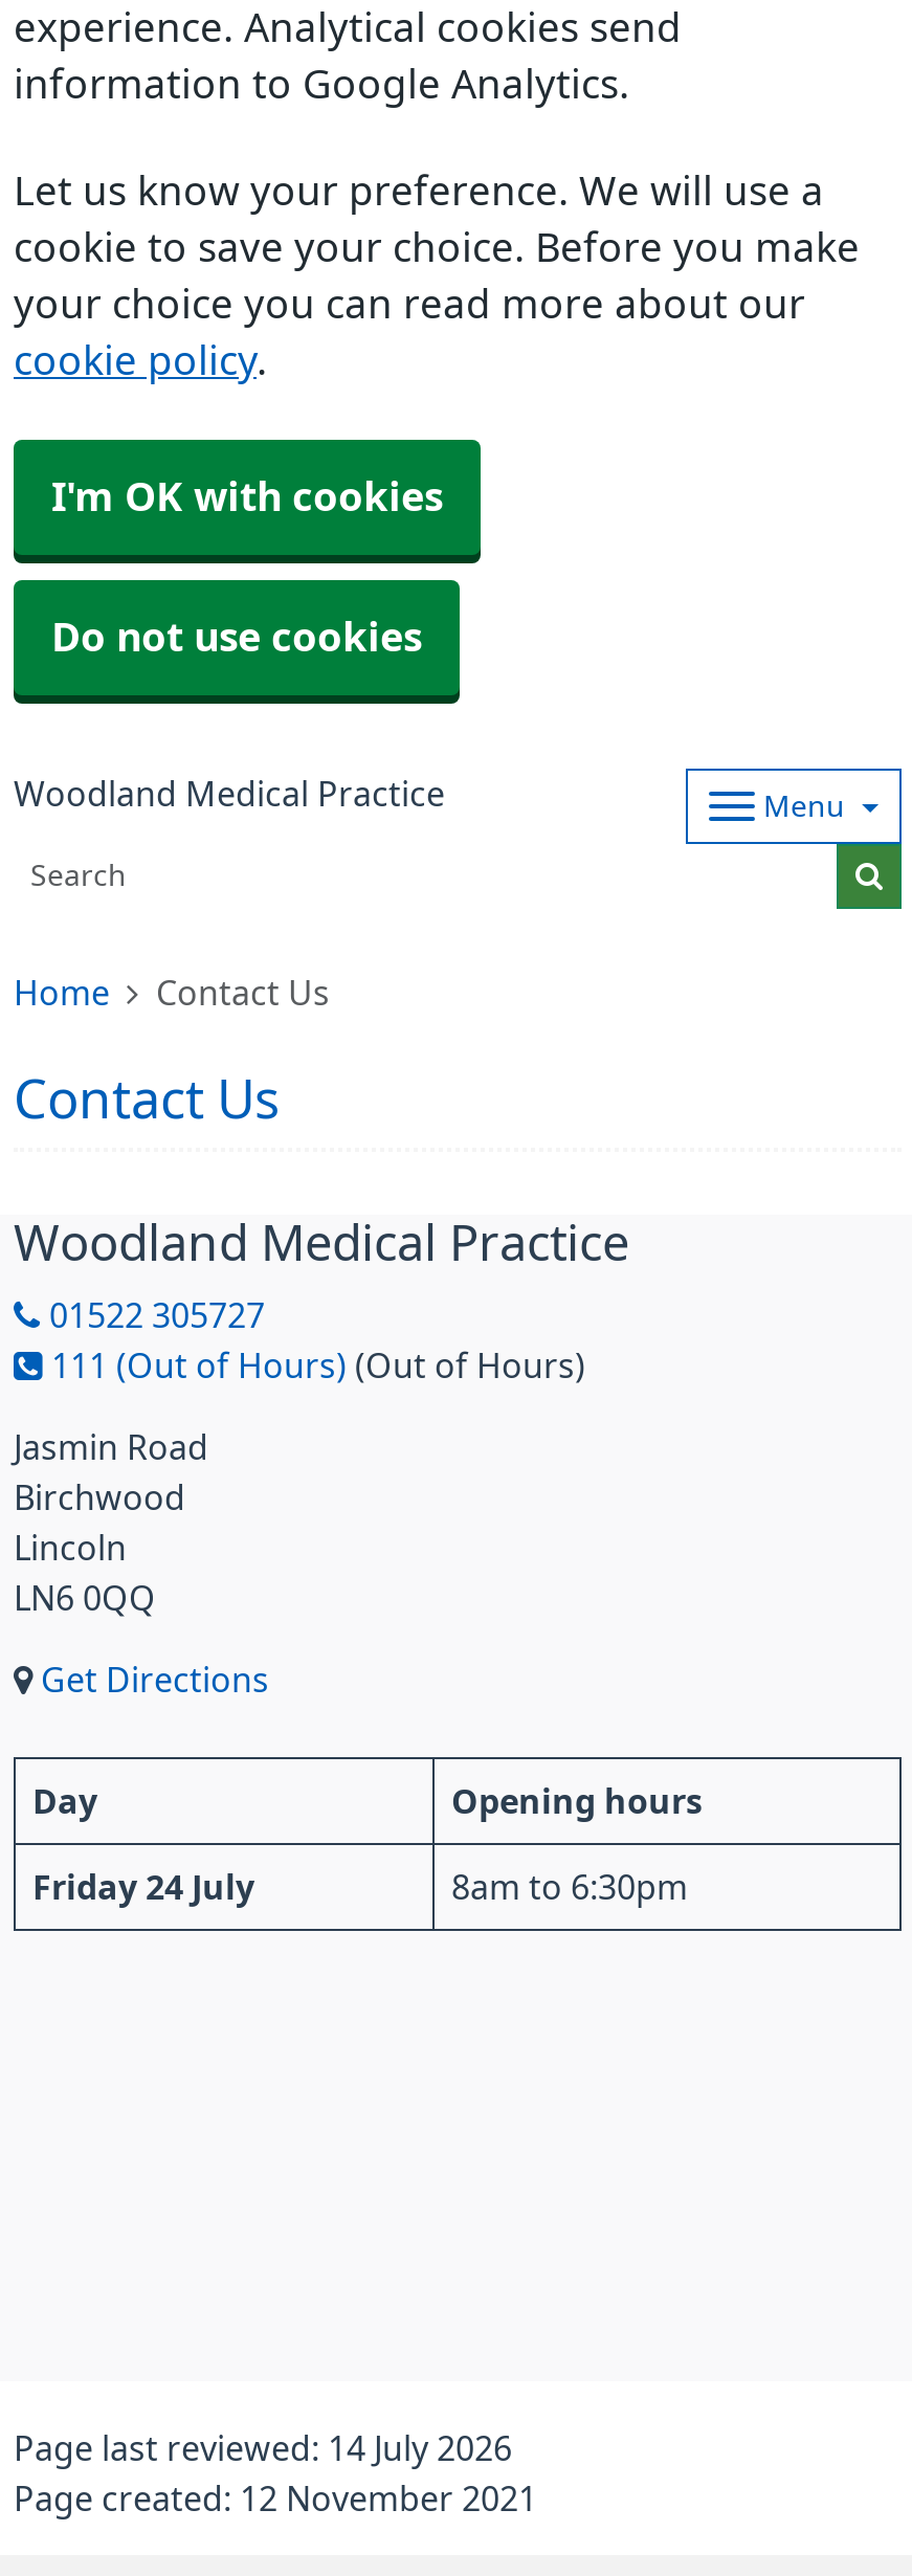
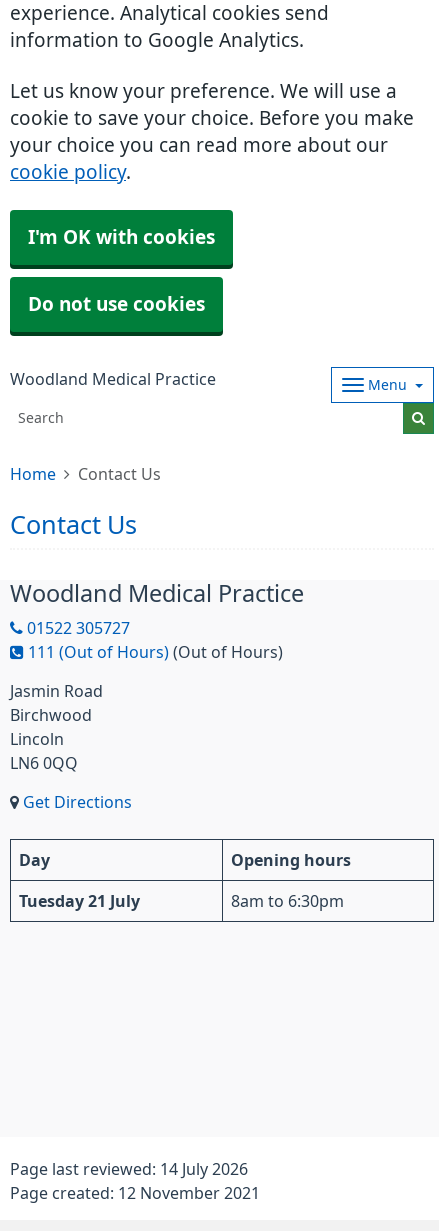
[32,1870,254,1904] Friday 24 July -> [19,893,140,909] Tuesday 21 July

